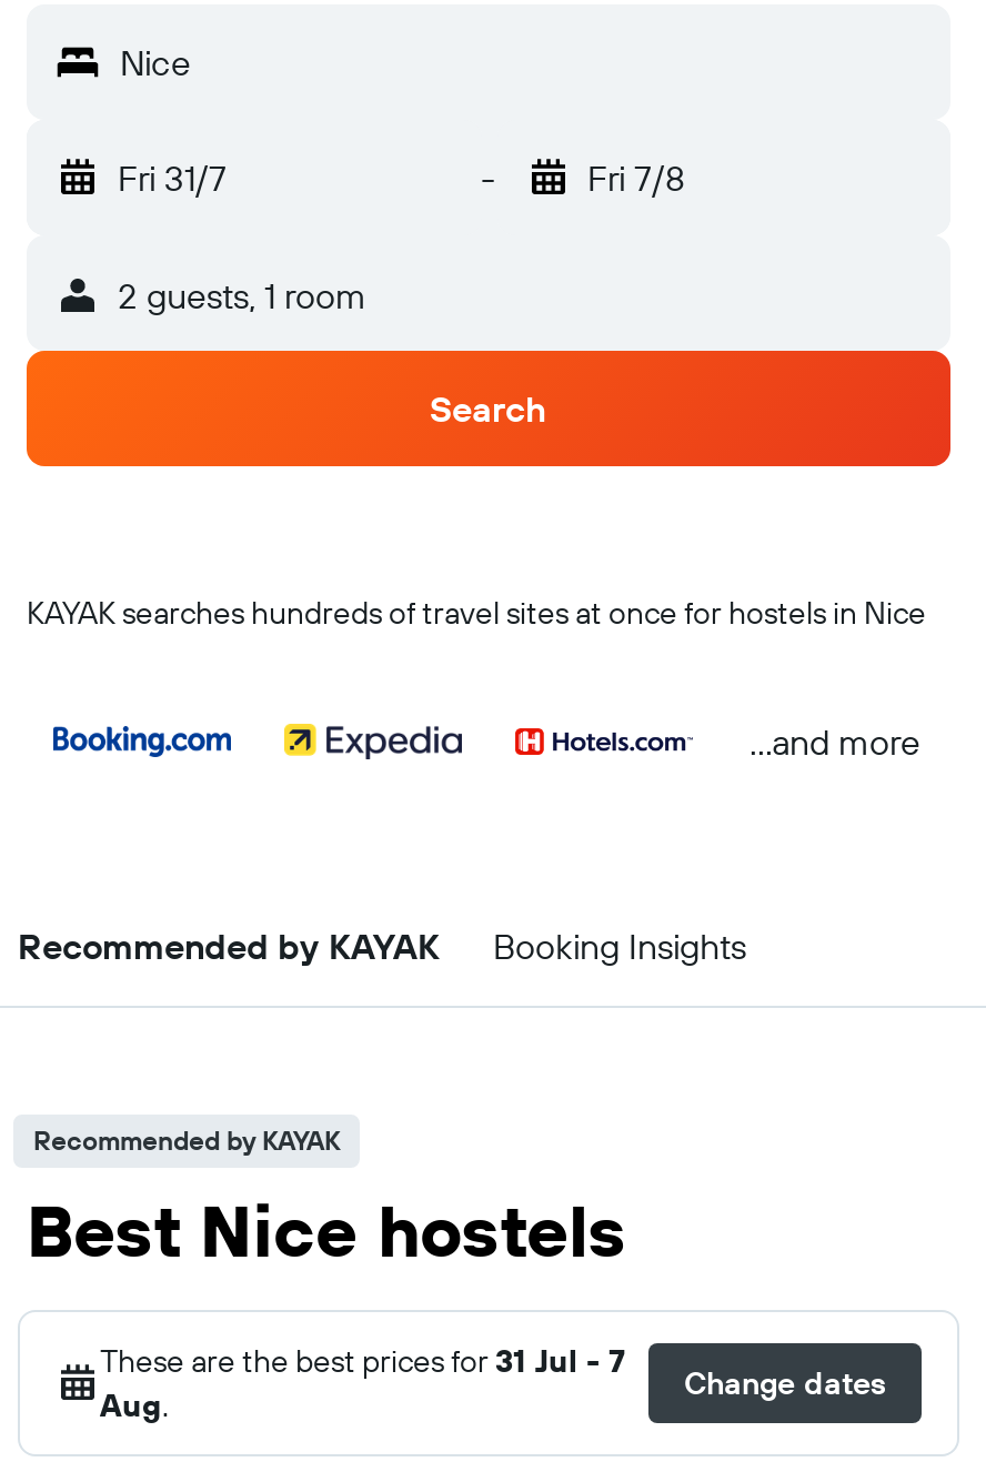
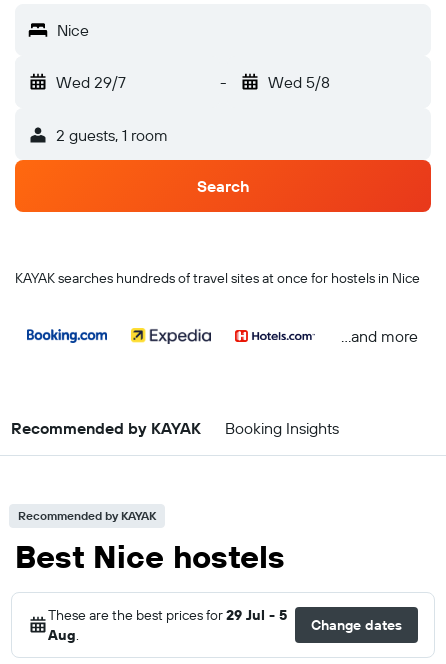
[118,155,227,200] Fri 31/7 -> [56,72,126,92] Wed 29/7
[587,155,685,200] Fri 7/8 -> [267,72,329,92] Wed 5/8
[100,1341,626,1381] These are the best prices for 31 Jul - 7 -> [48,606,287,624] These are the best prices for 29 Jul - 5

